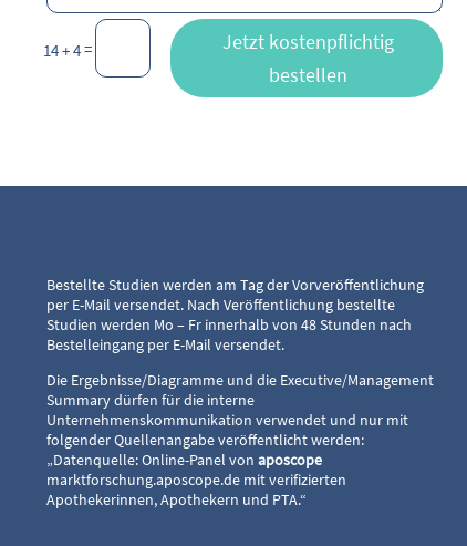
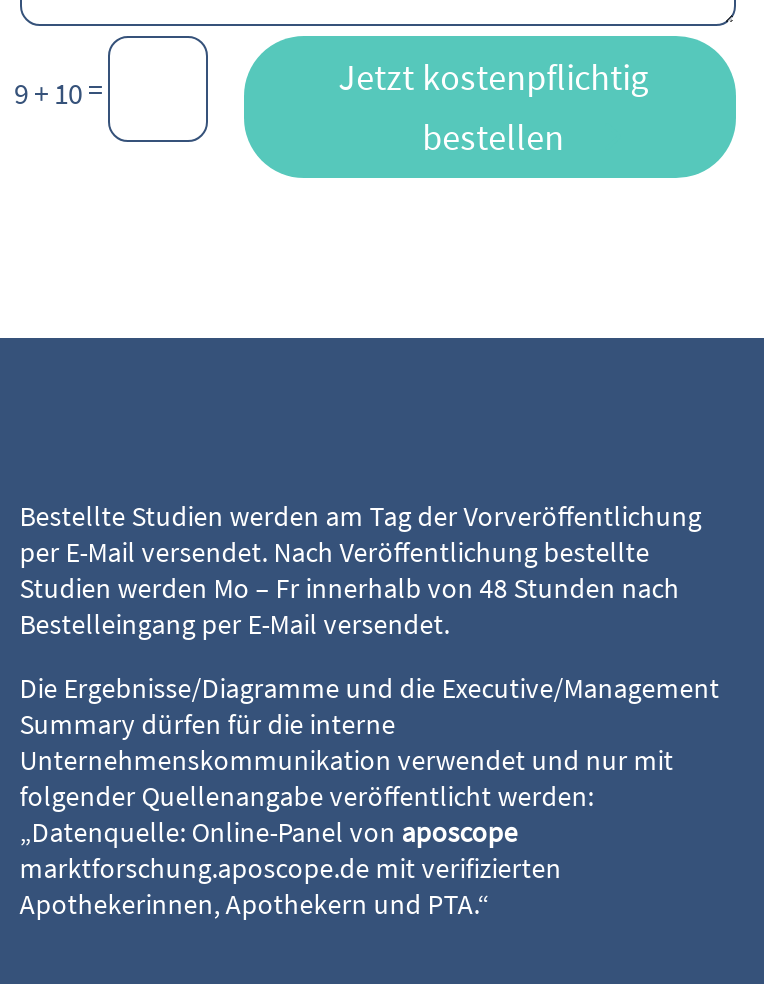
[43,38,95,61] 14 + 4= -> [14,70,108,112] 9 + 10=

